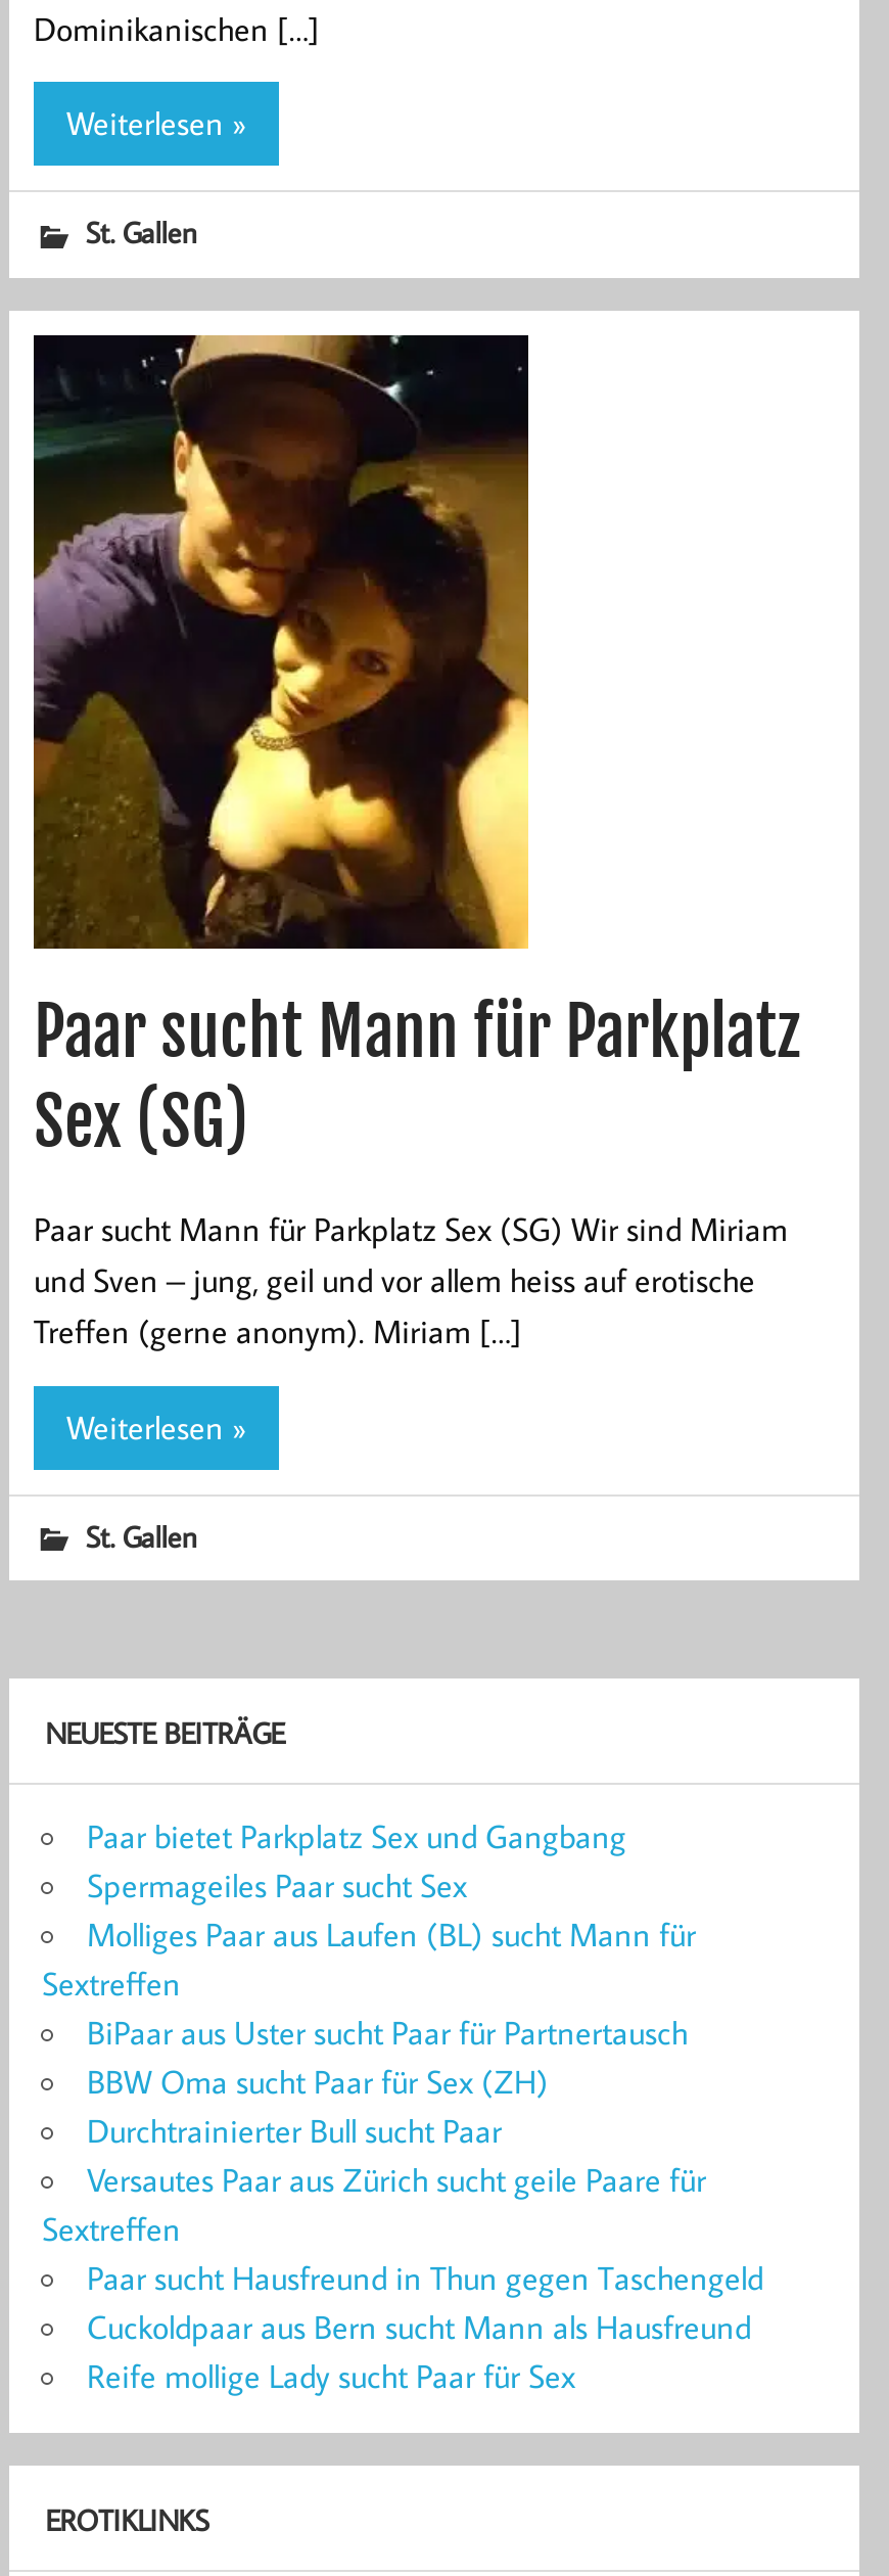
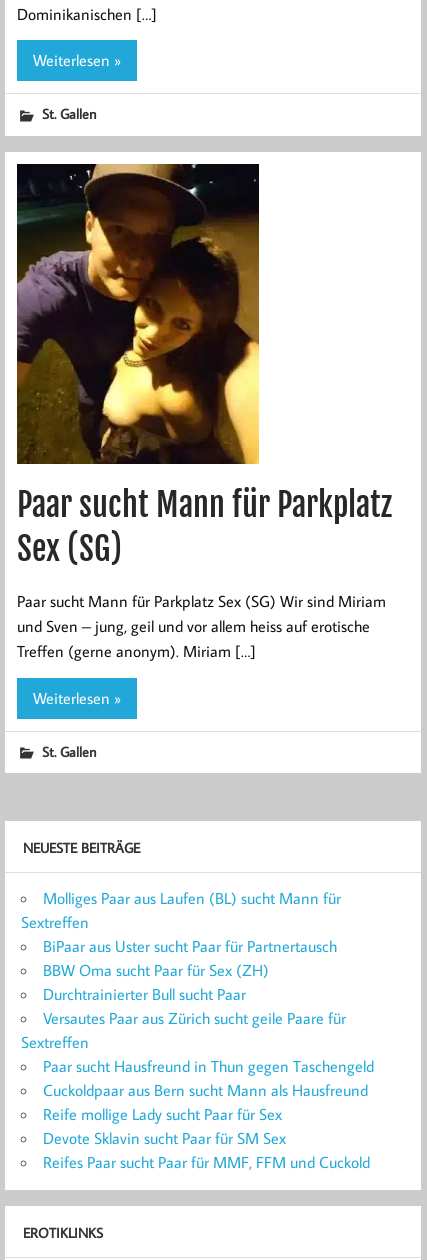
[87,1816,626,1906] Paar bietet Parkplatz Sex und Gangbang | Spermageiles Paar sucht Sex -> none
moved [42,1914,763,2396] -> [21,888,374,1124]: Molliges Paar aus Laufen (BL) sucht Mann für | Sextreffen | BiPaar aus Uster sucht Paar für Partnertausch | ... | Cuckoldpaar aus Bern sucht Mann als Hausfreund | Reife mollige Lady sucht Paar für Sex
none -> [43,1128,370,1172] Devote Sklavin sucht Paar für SM Sex | Reifes Paar sucht Paar für MMF, FFM und Cuckold

